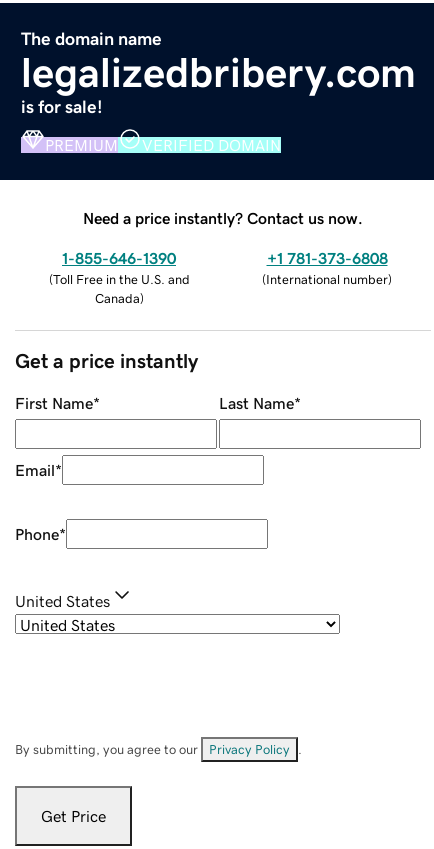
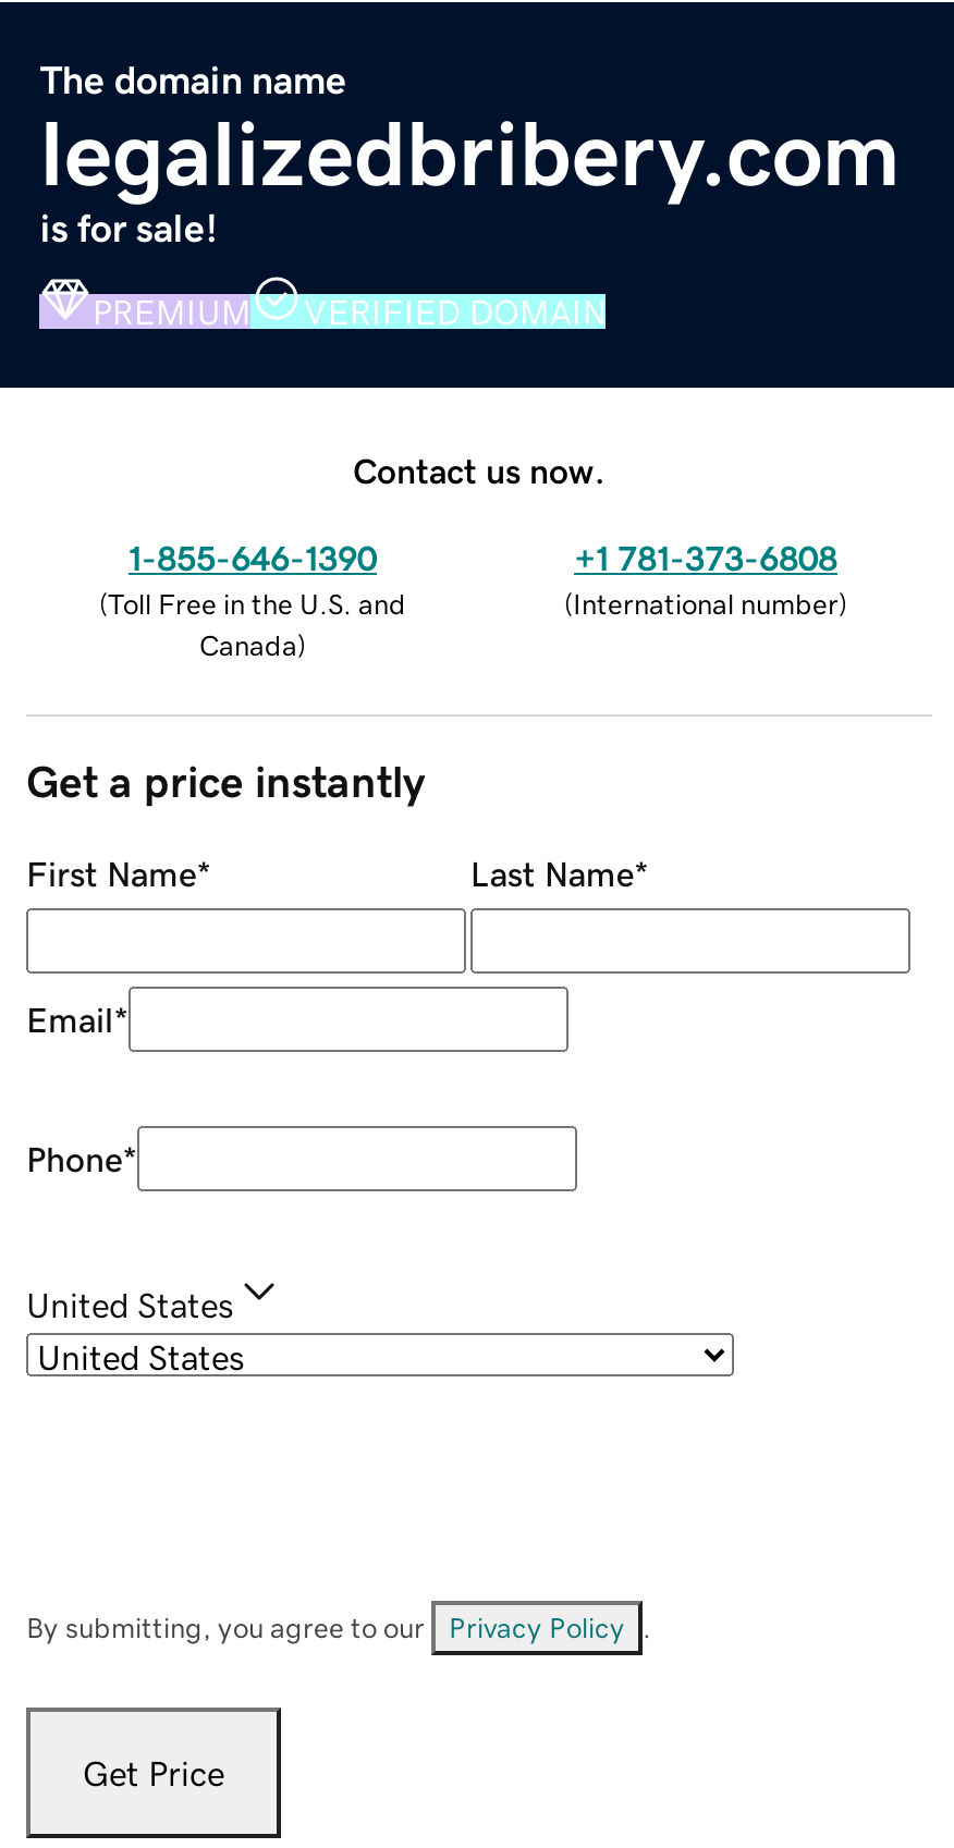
[83,210,363,226] Need a price instantly? Contact us now. -> [353,452,606,487] Contact us now.

